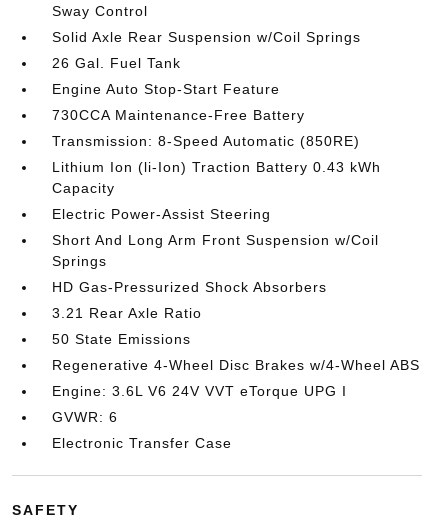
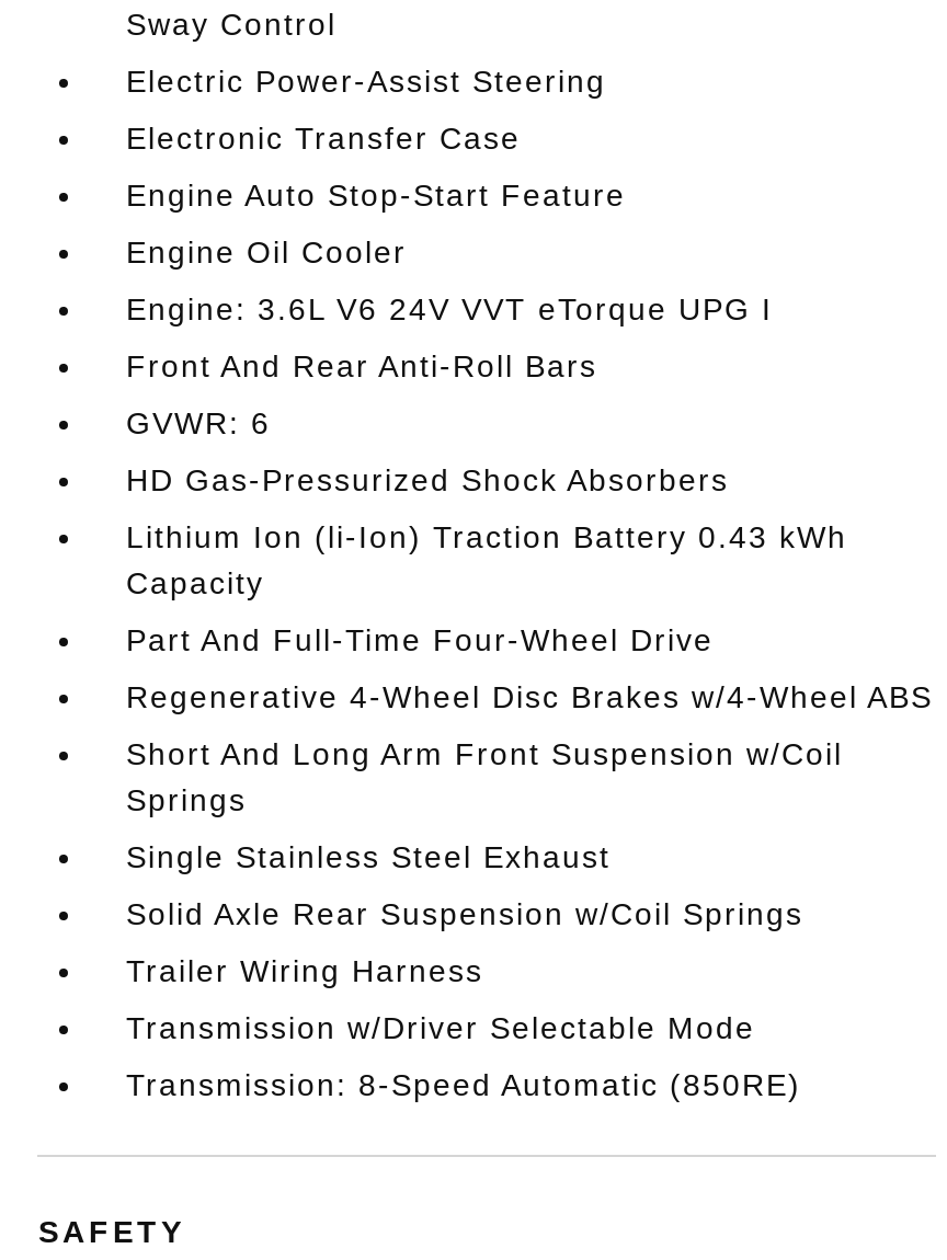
moved [52,29,361,45] -> [126,896,803,931]: Solid Axle Rear Suspension w/Coil Springs
[52,55,181,71] 26 Gal. Fuel Tank -> none
[52,107,305,123] 730CCA Maintenance-Free Battery -> [126,234,597,383] Engine Oil Cooler | Front And Rear Anti-Roll Bars
moved [52,133,360,149] -> [126,1067,801,1102]: Transmission: 8-Speed Automatic (850RE)
moved [52,159,381,196] -> [126,519,847,600]: Lithium Ion (li-Ion) Traction Battery 0.43 kWh | Capacity
none -> [126,622,714,657] Part And Full-Time Four-Wheel Drive
moved [52,206,271,222] -> [126,64,606,99]: Electric Power-Assist Steering
moved [52,232,379,269] -> [126,736,843,817]: Short And Long Arm Front Suspension w/Coil | Springs
moved [52,279,327,295] -> [126,462,729,497]: HD Gas-Pressurized Shock Absorbers
[52,305,202,347] 3.21 Rear Axle Ratio | 50 State Emissions -> [126,839,755,1045] Single Stainless Steel Exhaust | Trailer Wiring Harness | Transmission w/Driver Selectable Mode
moved [52,357,420,373] -> [126,679,933,714]: Regenerative 4-Wheel Disc Brakes w/4-Wheel ABS
moved [52,383,347,425] -> [126,291,773,440]: Engine: 3.6L V6 24V VVT eTorque UPG I | GVWR: 6
moved [52,435,232,451] -> [126,121,521,156]: Electronic Transfer Case

